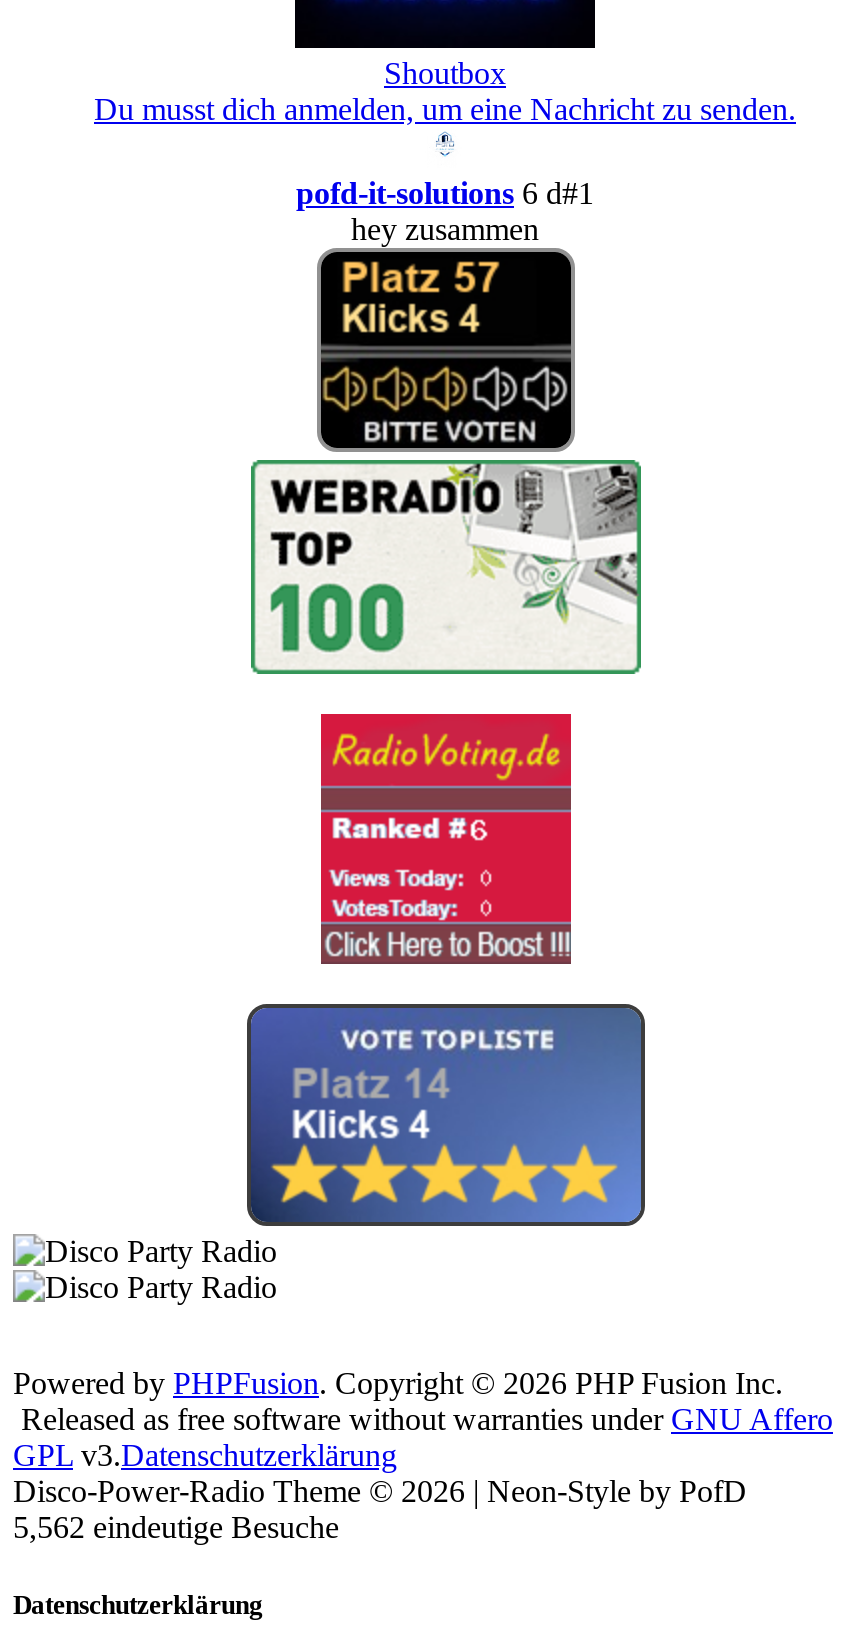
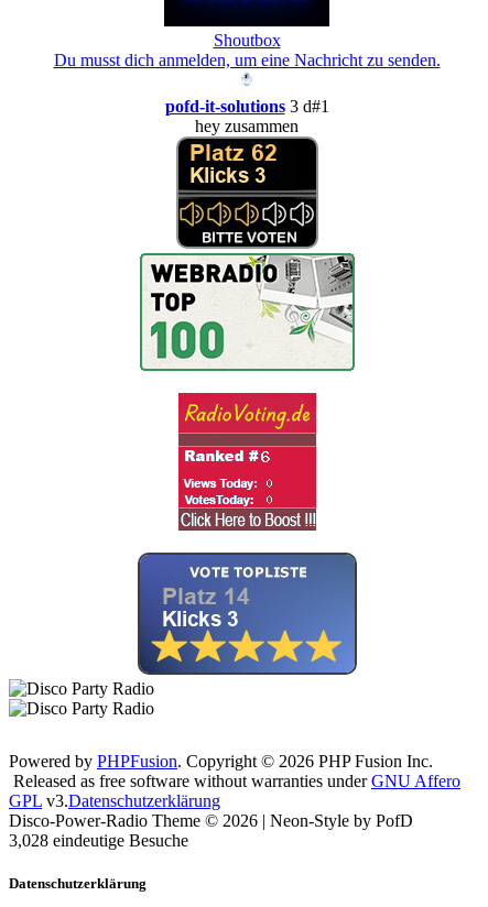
[296,176,594,210] pofd-it-solutions 6 d#1 -> [165,97,329,115] pofd-it-solutions 3 d#1
[13,1510,339,1544] 5,562 eindeutige Besuche -> [9,831,188,850] 3,028 eindeutige Besuche

